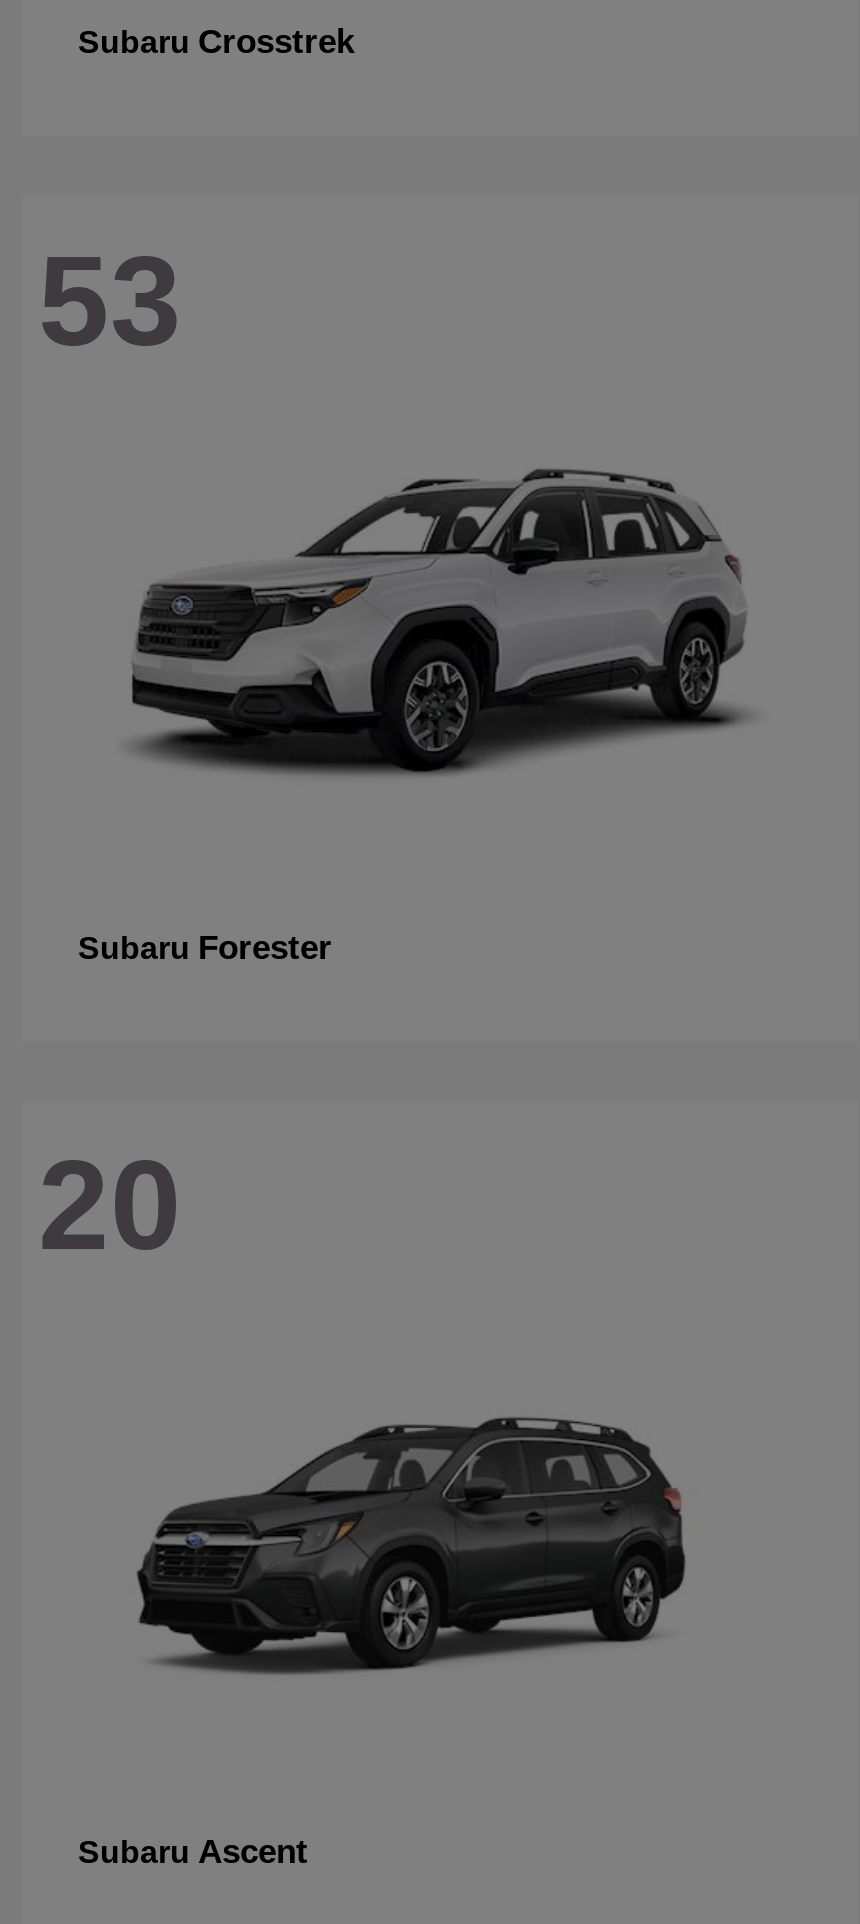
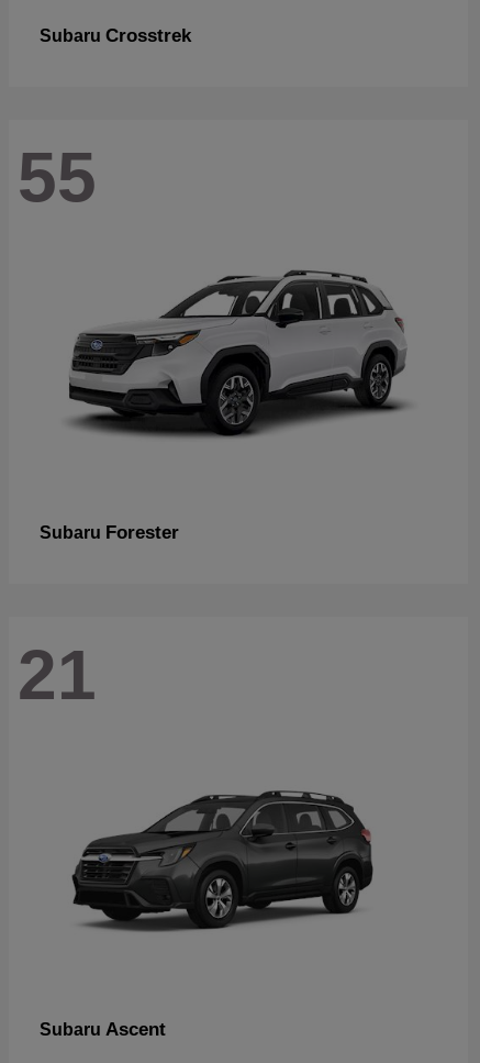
[38,229,182,373] 53 -> [18,138,97,217] 55
[38,1133,182,1277] 20 -> [18,635,97,714] 21

